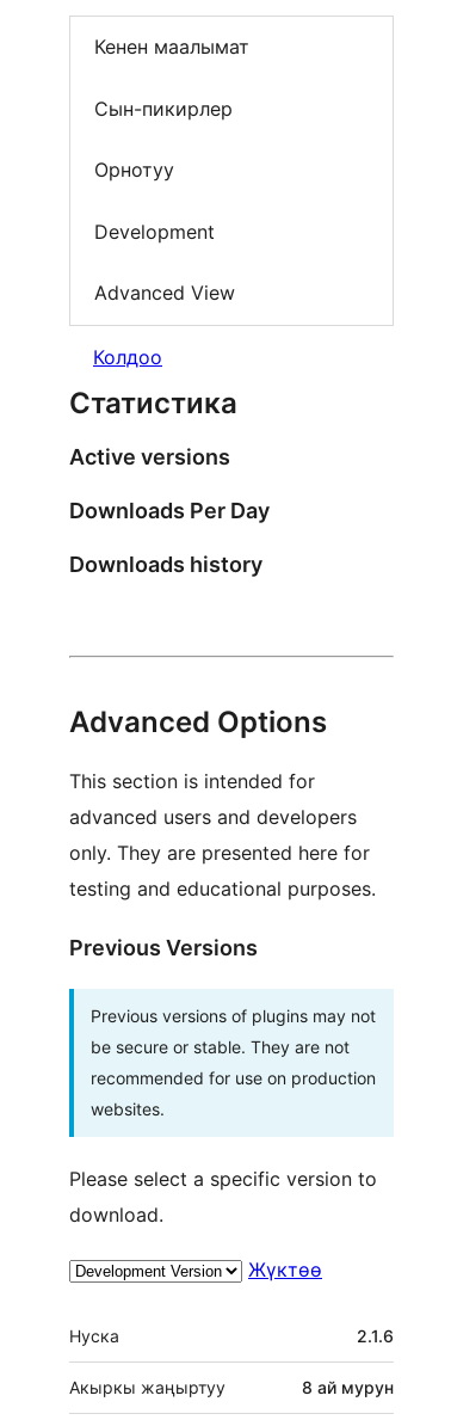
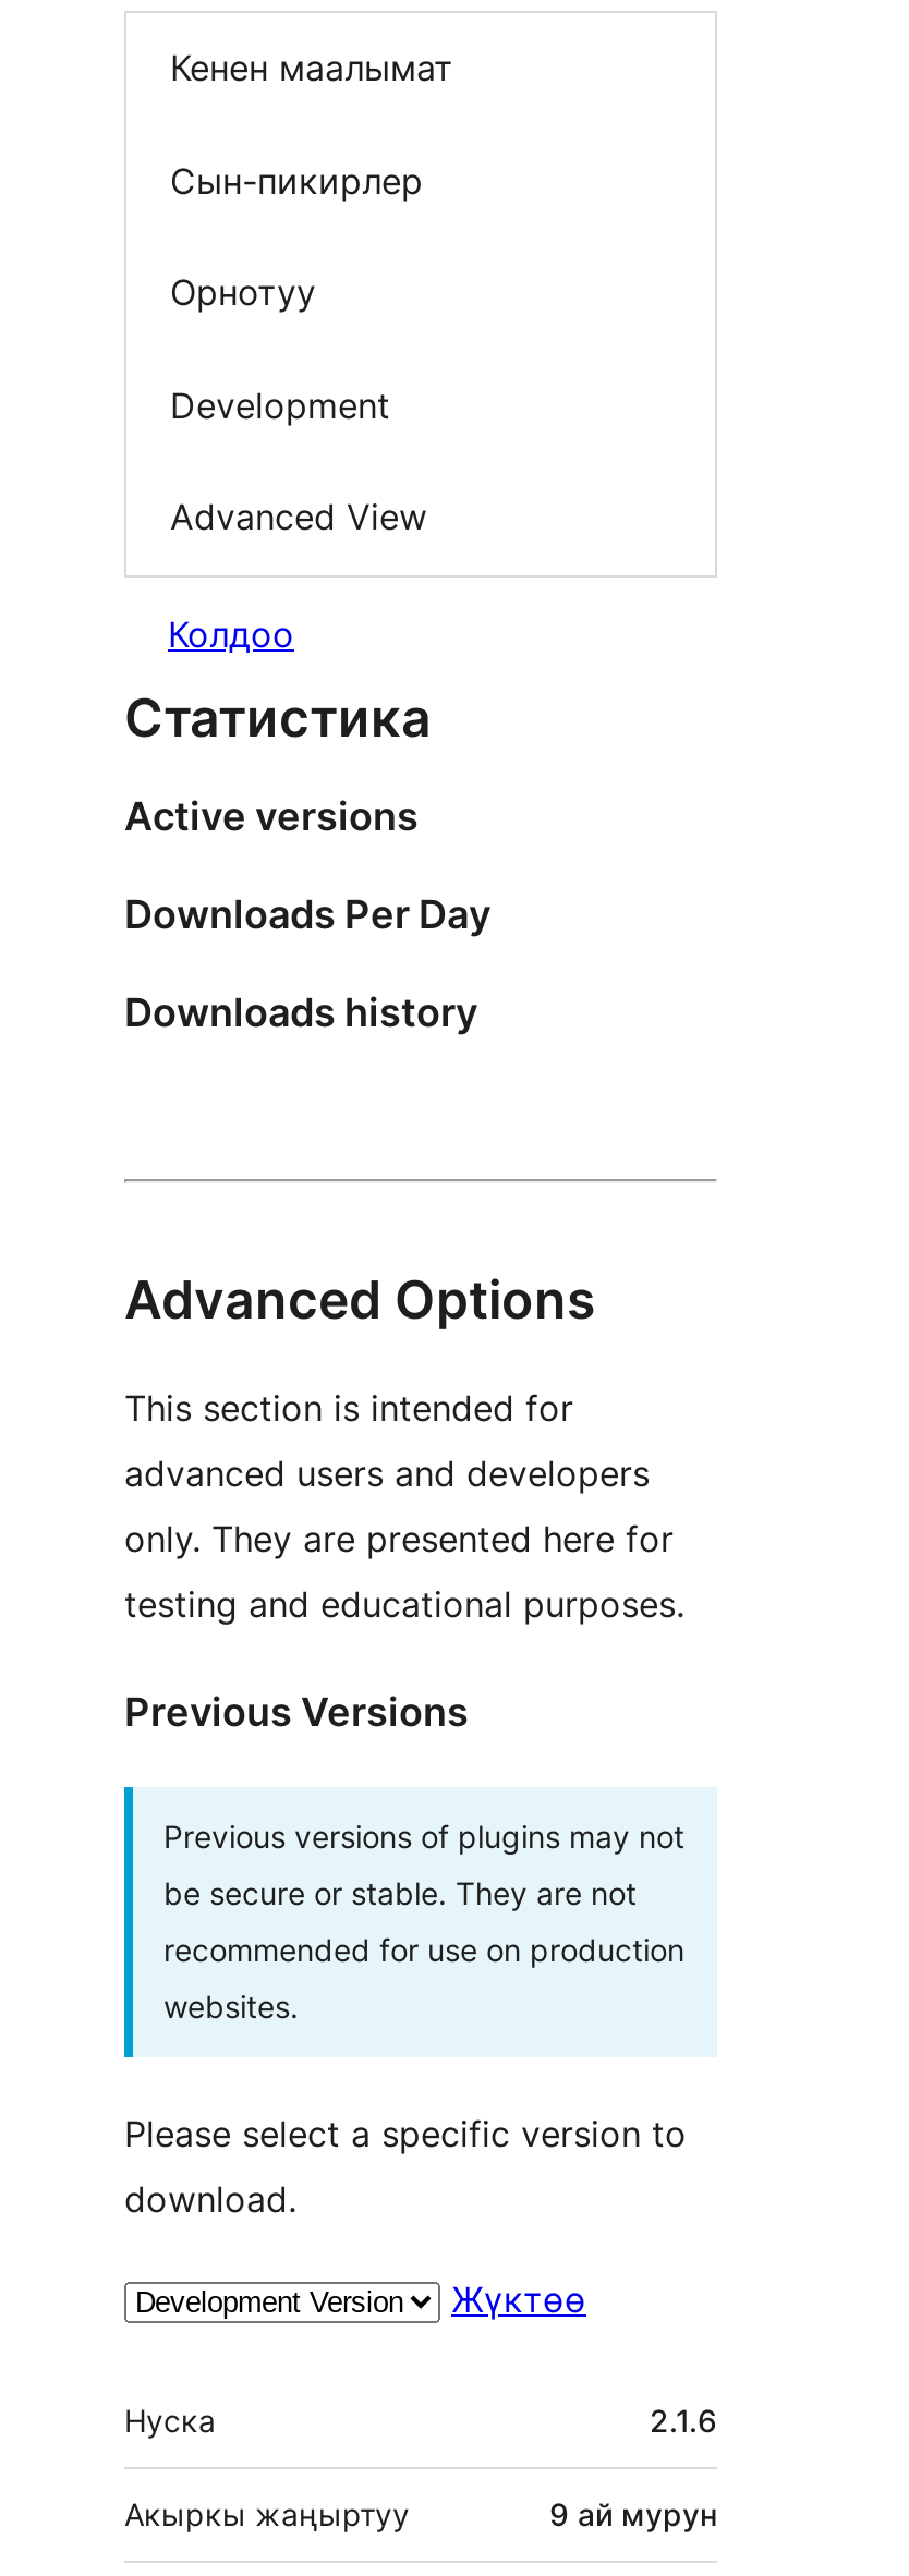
[302,1376,394,1397] 8 ай мурун -> [549,2494,717,2531] 9 ай мурун

